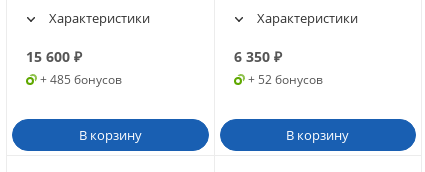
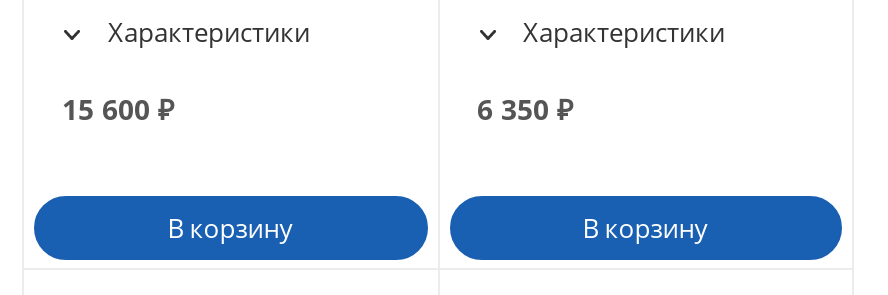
[40,71,122,88] + 485 бонусов -> none
[247,71,322,88] + 52 бонусов -> none

